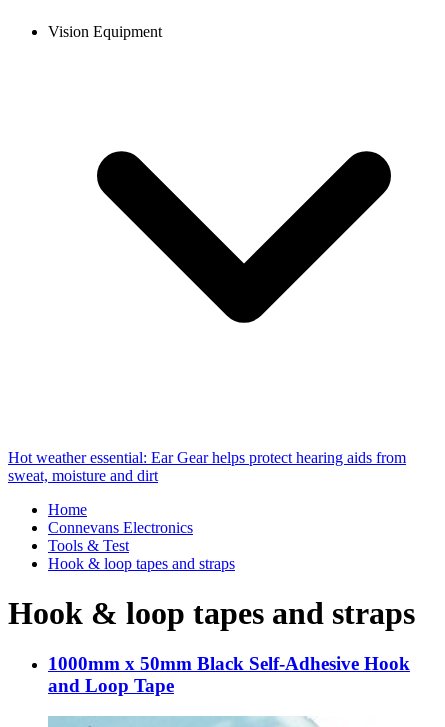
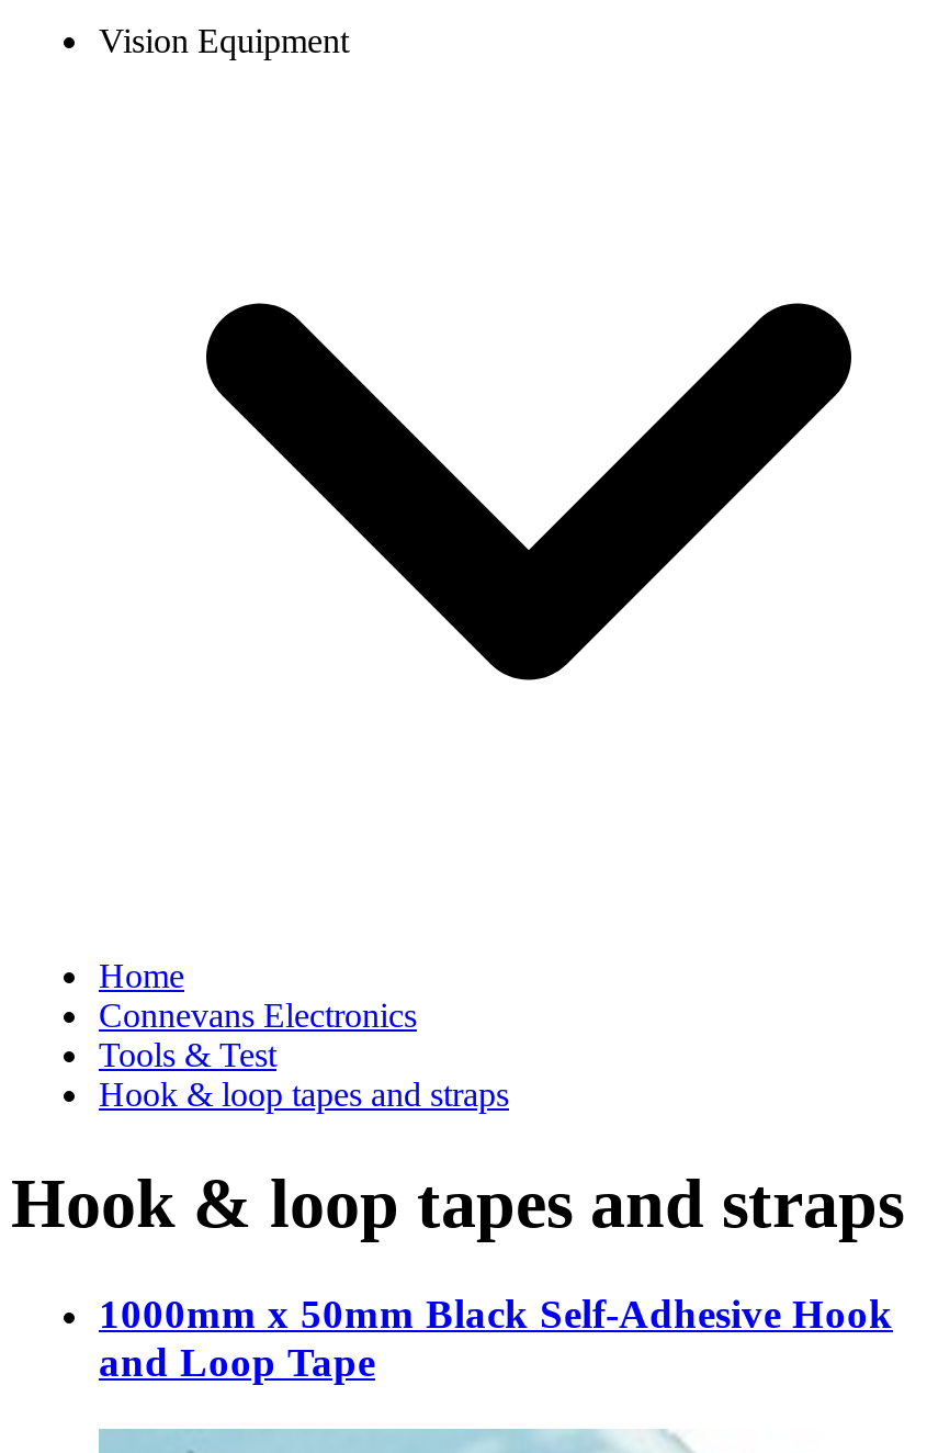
[8,449,406,484] Hot weather essential: Ear Gear helps protect hearing aids from | sweat, moisture and dirt -> none

